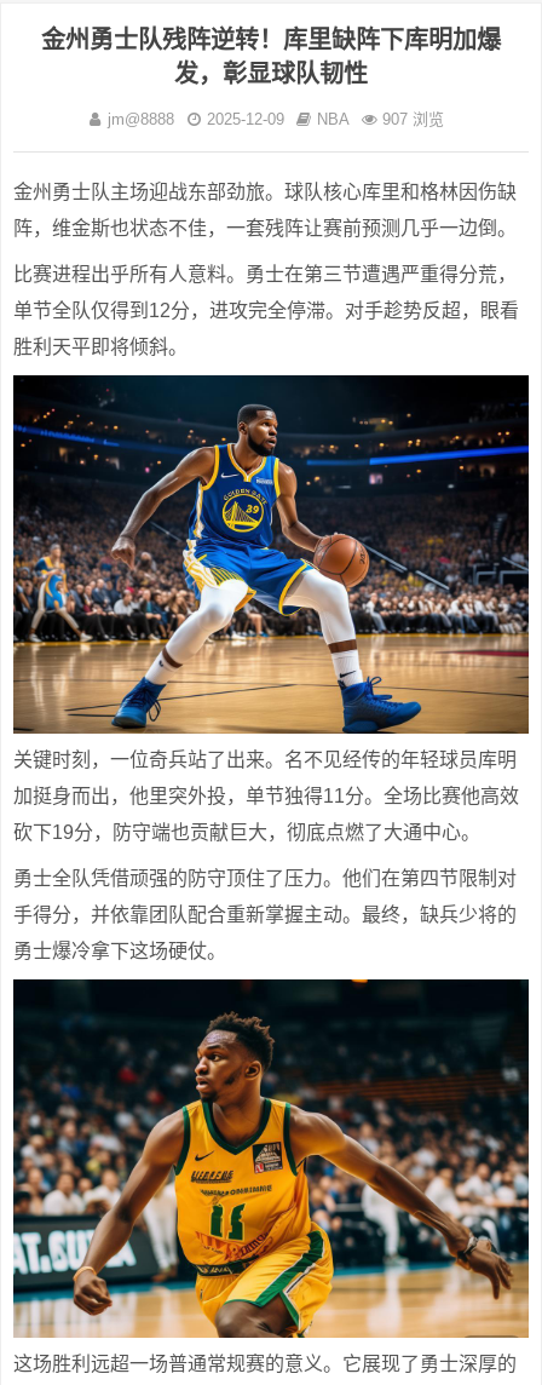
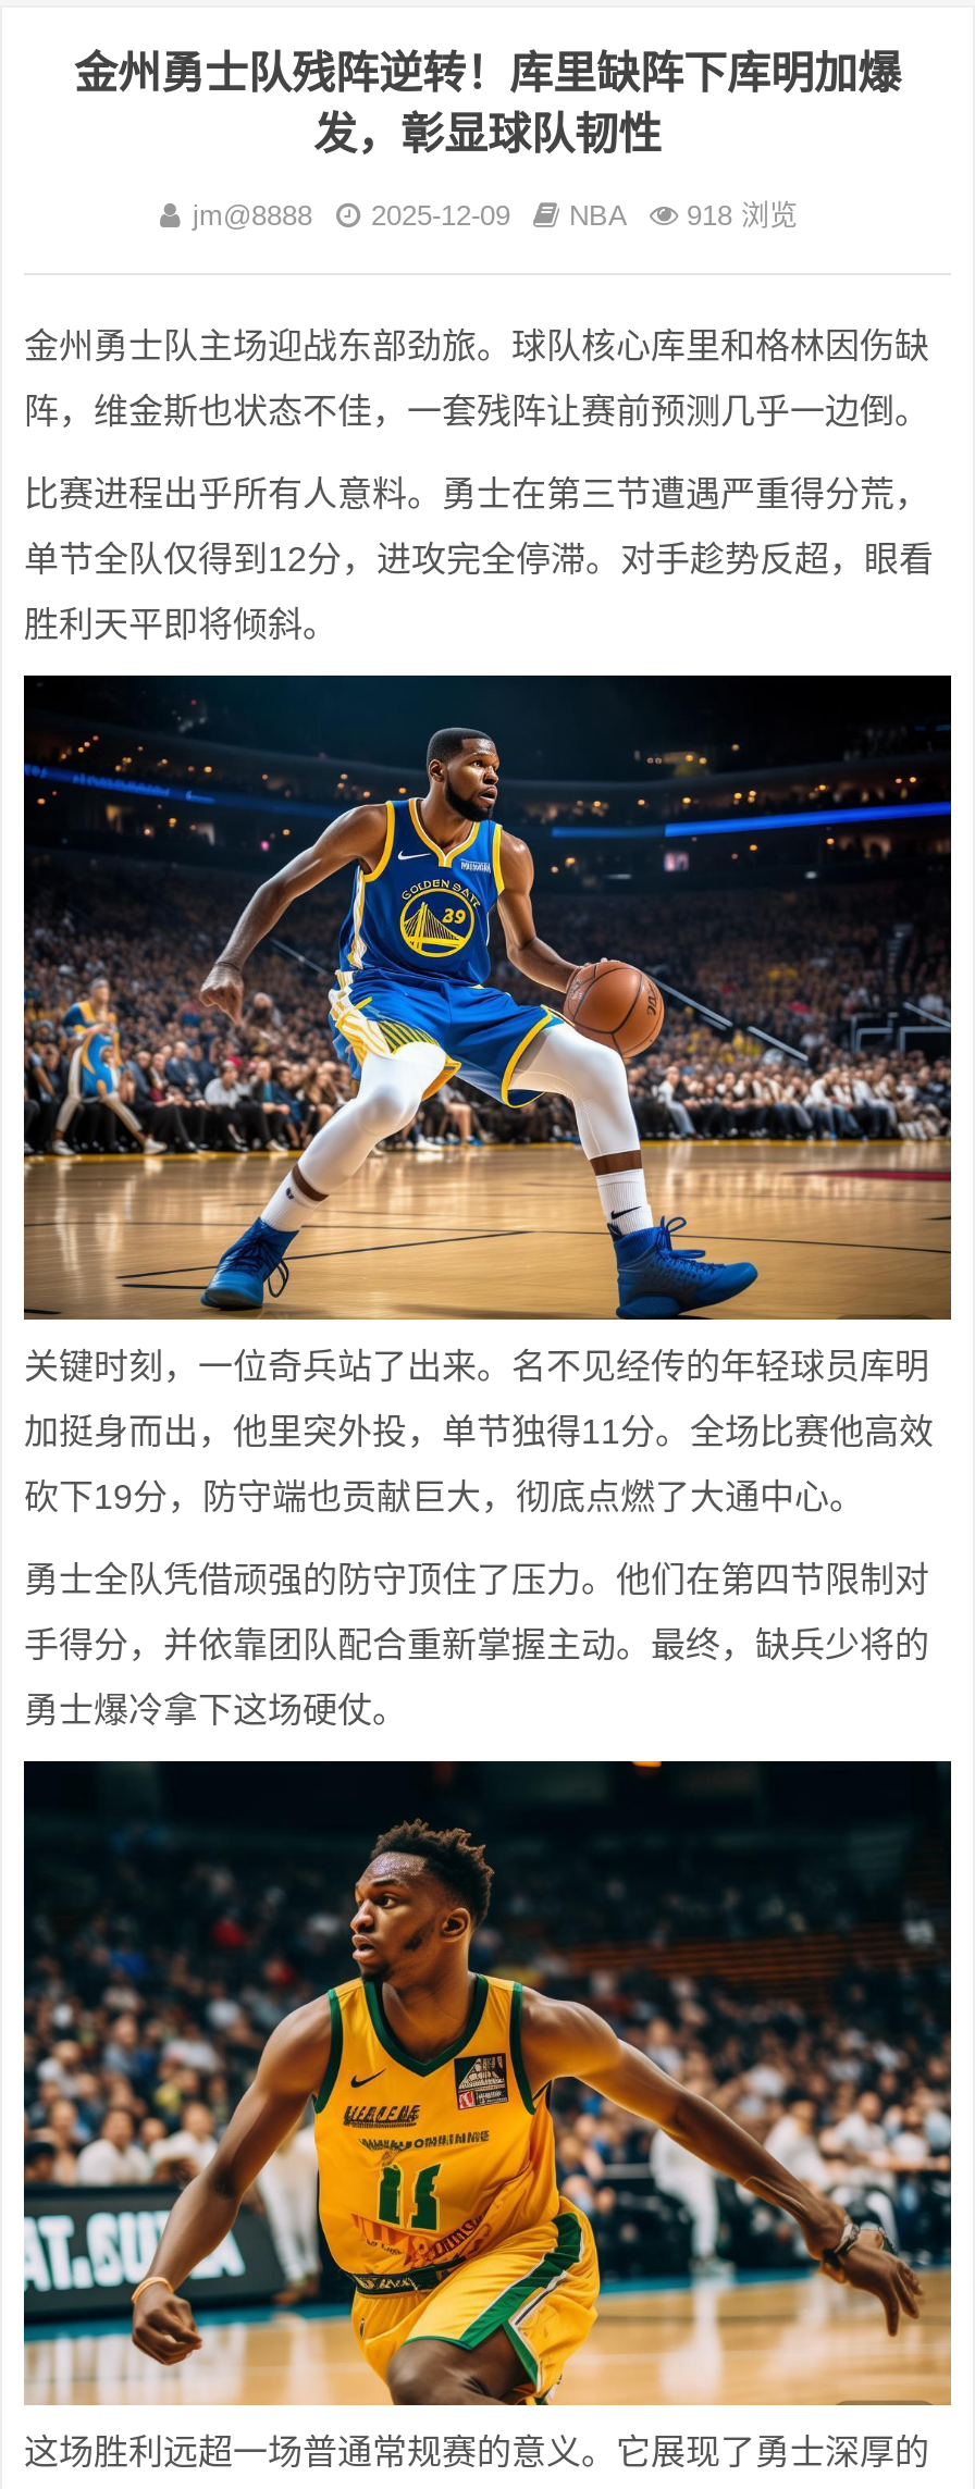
[107,110,443,128] jm@8888 2025-12-09 NBA 907 浏览 -> [193,199,798,232] jm@8888 2025-12-09 NBA 918 浏览

